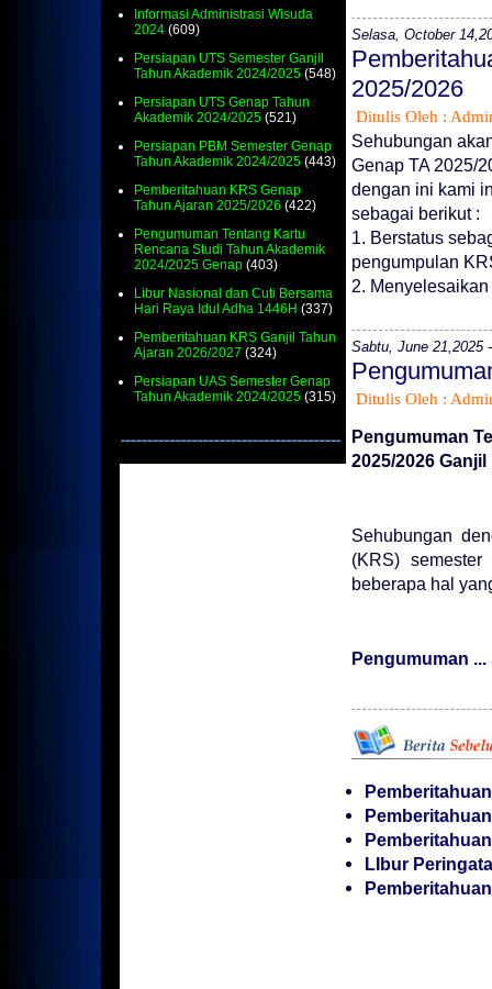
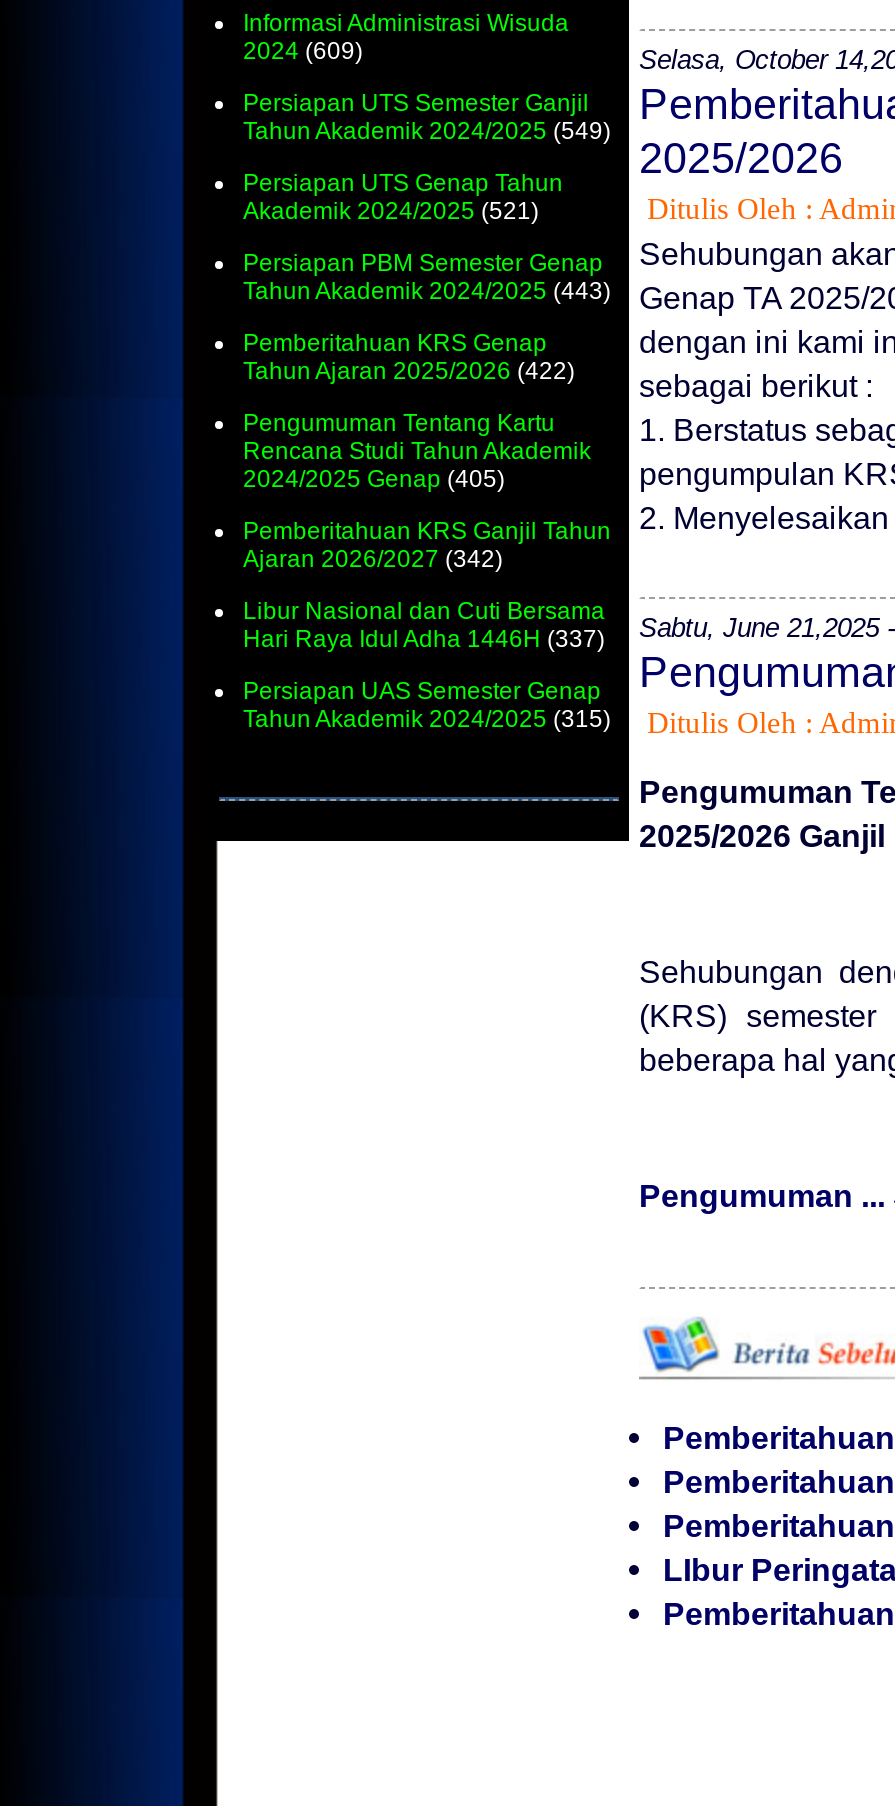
[134,66,336,81] Tahun Akademik 2024/2025 (548) -> [243,117,611,145] Tahun Akademik 2024/2025 (549)
[134,257,278,273] 2024/2025 Genap (403) -> [243,465,505,573] 2024/2025 Genap (405) | Ajaran 2026/2027 (342)
moved [134,286,333,316] -> [243,597,605,653]: Libur Nasional dan Cuti Bersama | Hari Raya Idul Adha 1446H (337)
moved [134,330,336,345] -> [243,517,611,545]: Pemberitahuan KRS Ganjil Tahun
[134,345,277,360] Ajaran 2026/2027 (324) -> none

